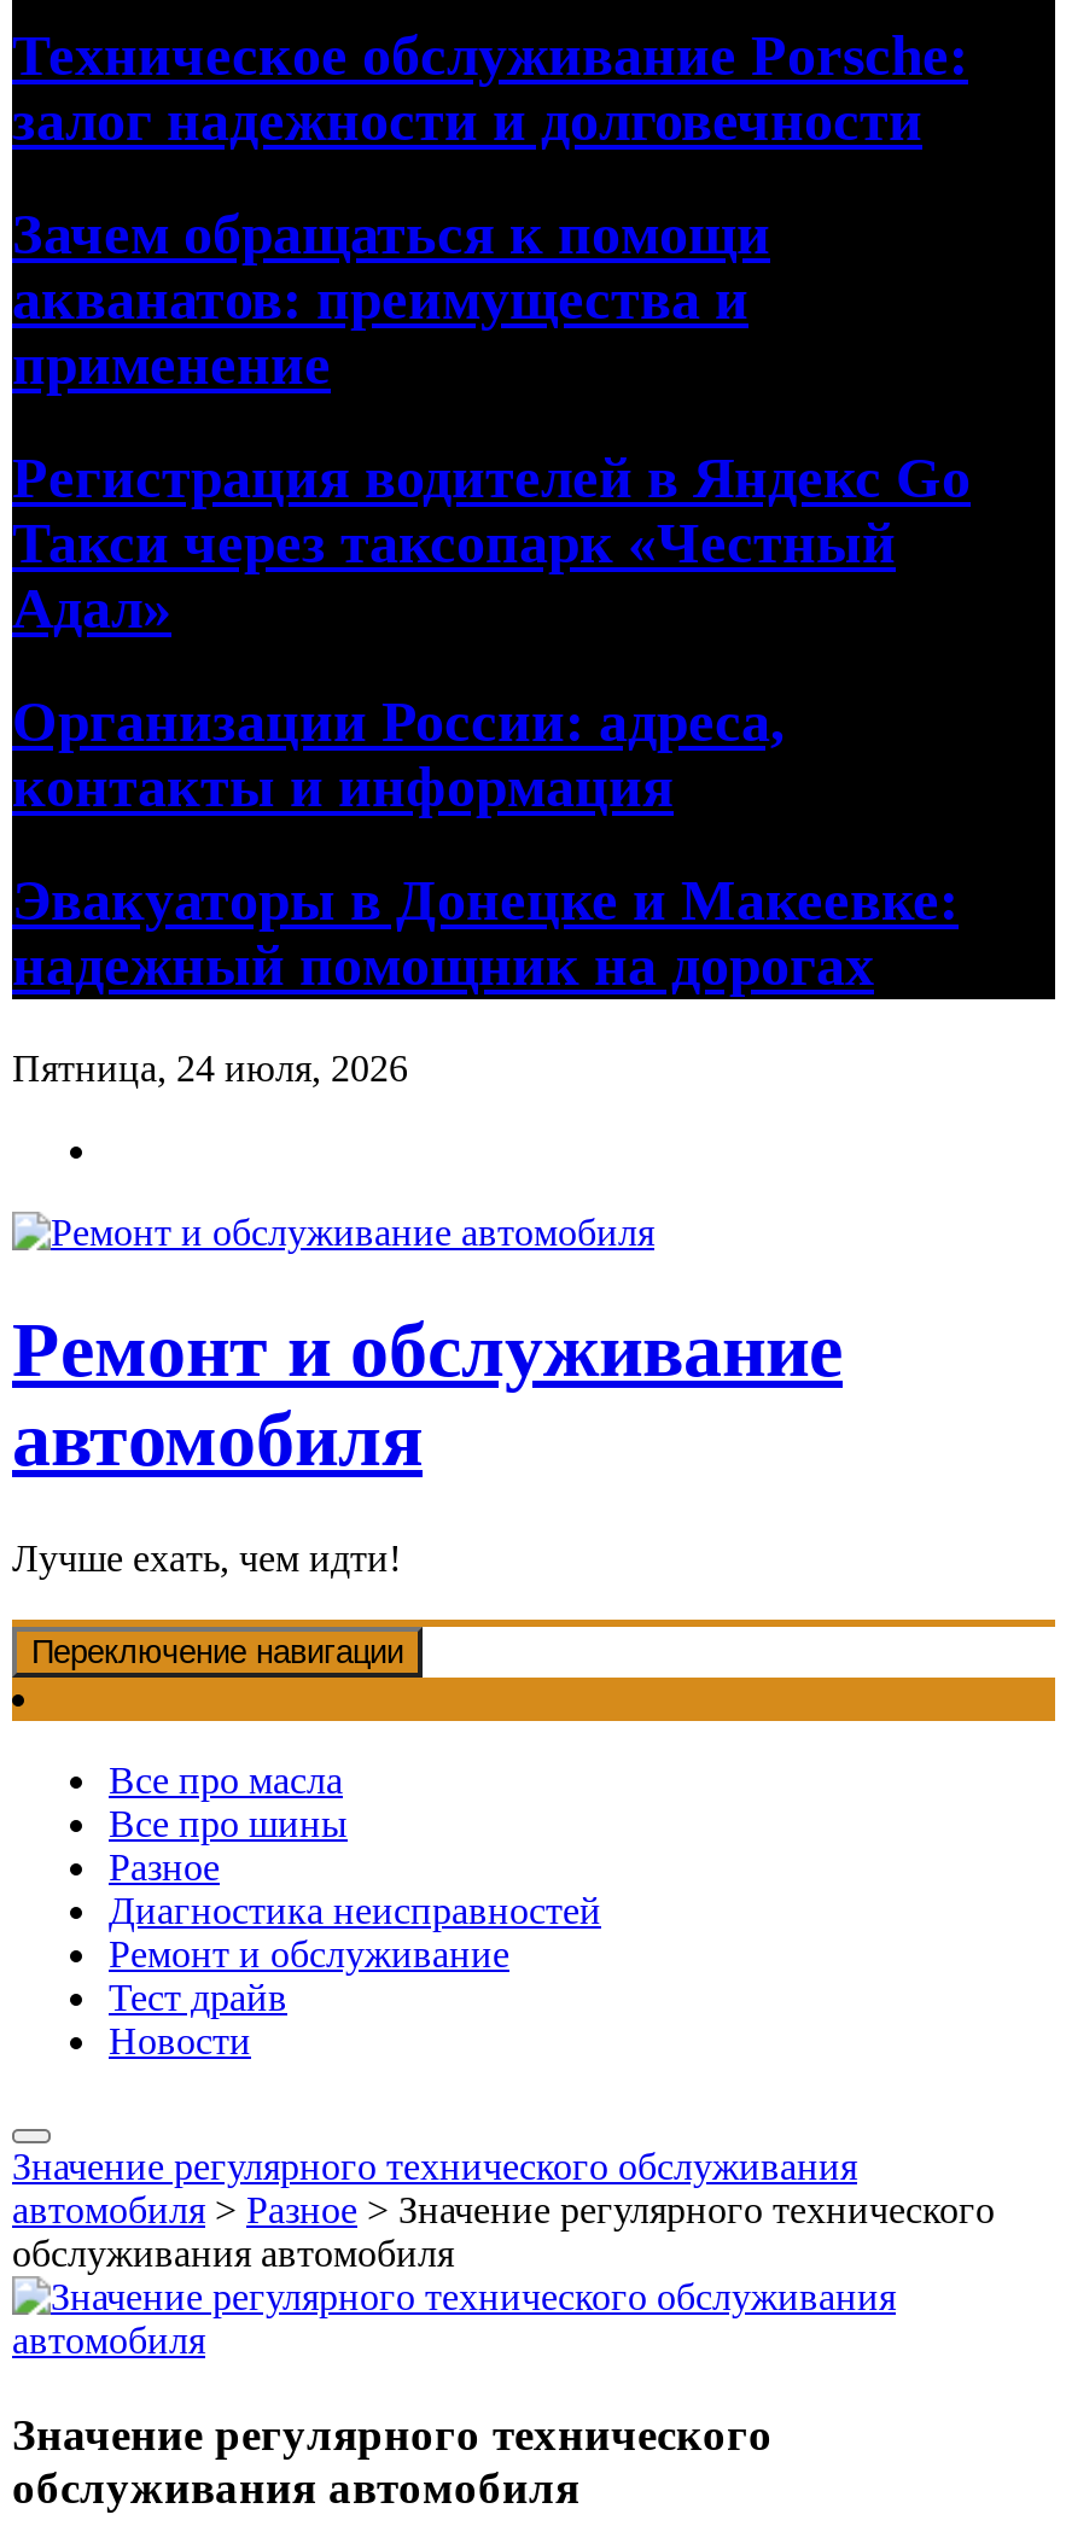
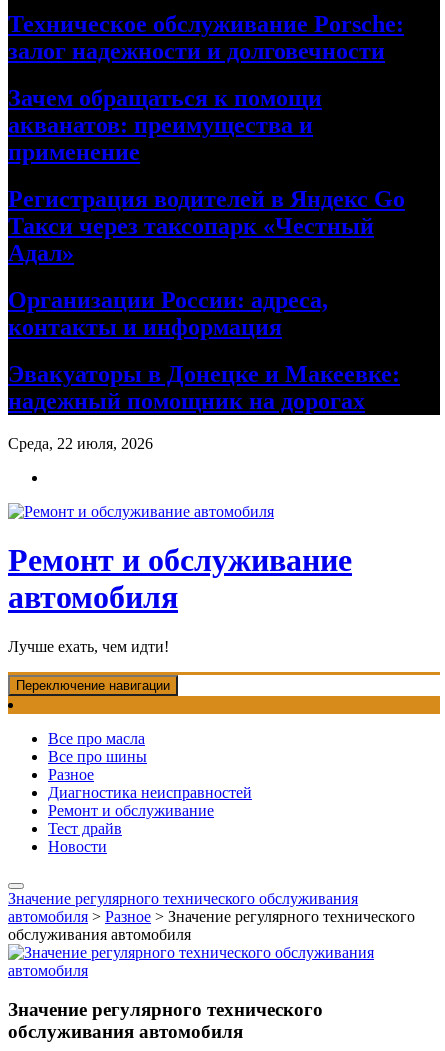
[12,1047,408,1088] Пятница, 24 июля, 2026 -> [8,435,153,452] Среда, 22 июля, 2026

